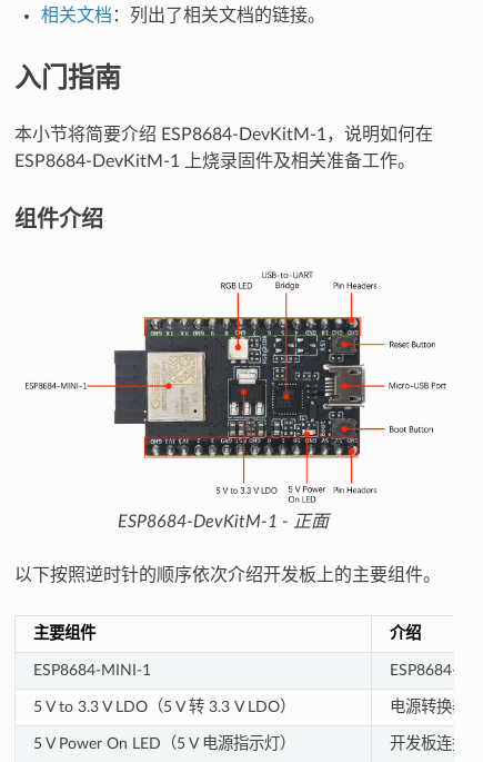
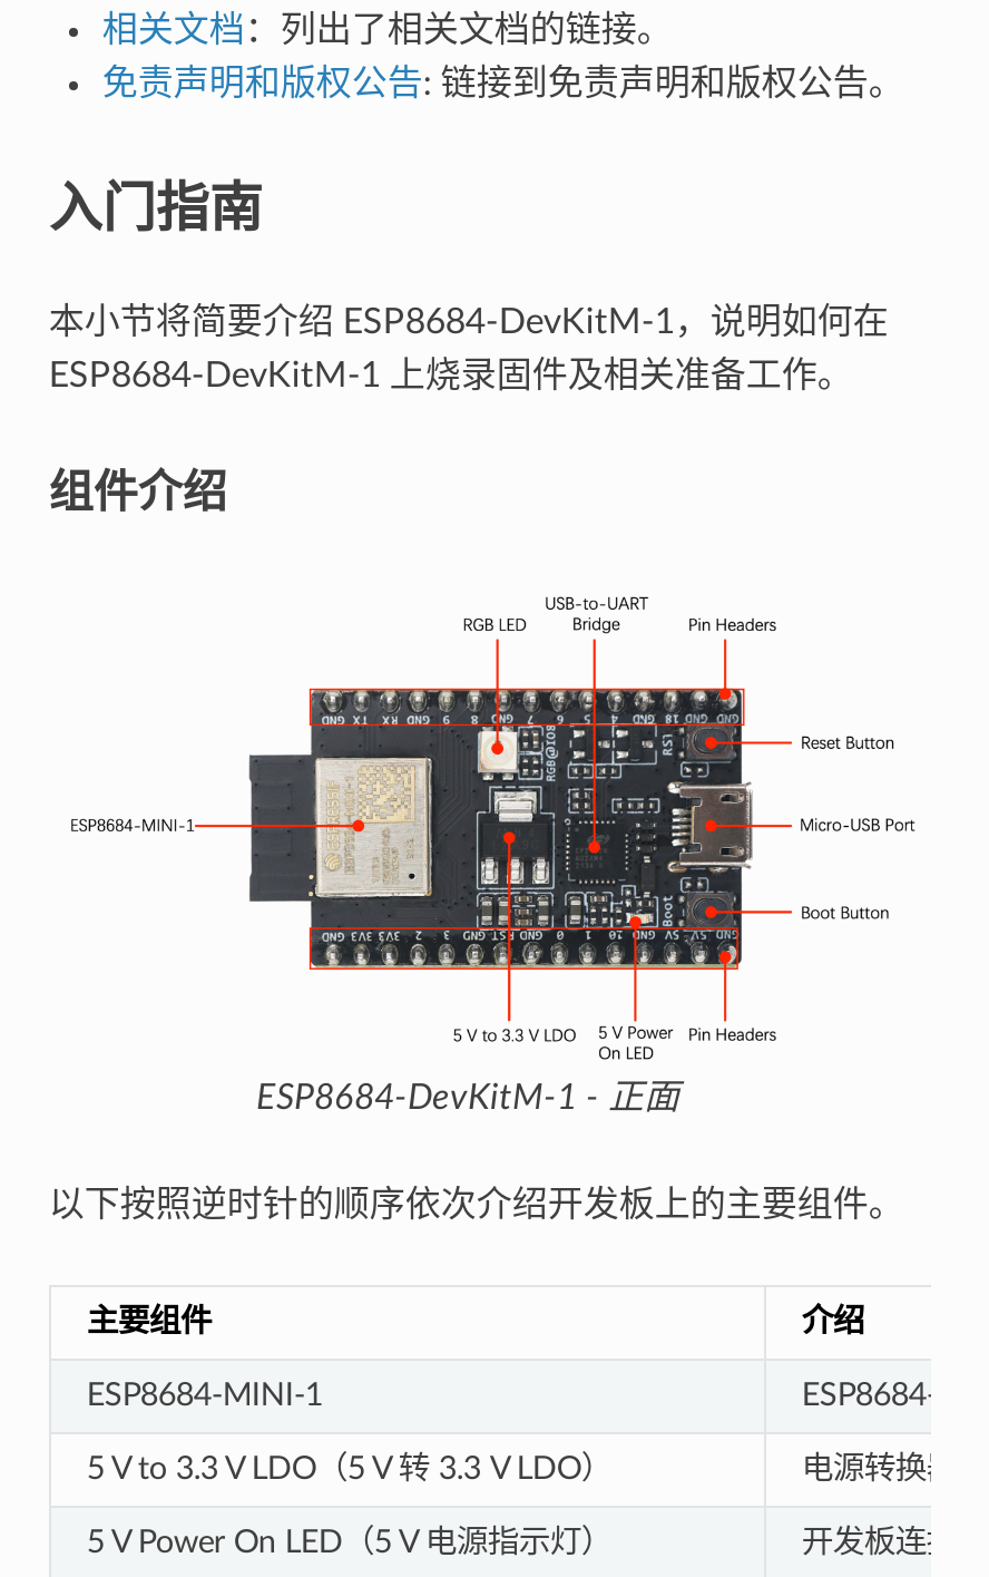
none -> [102,67,904,102] 免责声明和版权公告: 链接到免责声明和版权公告。

